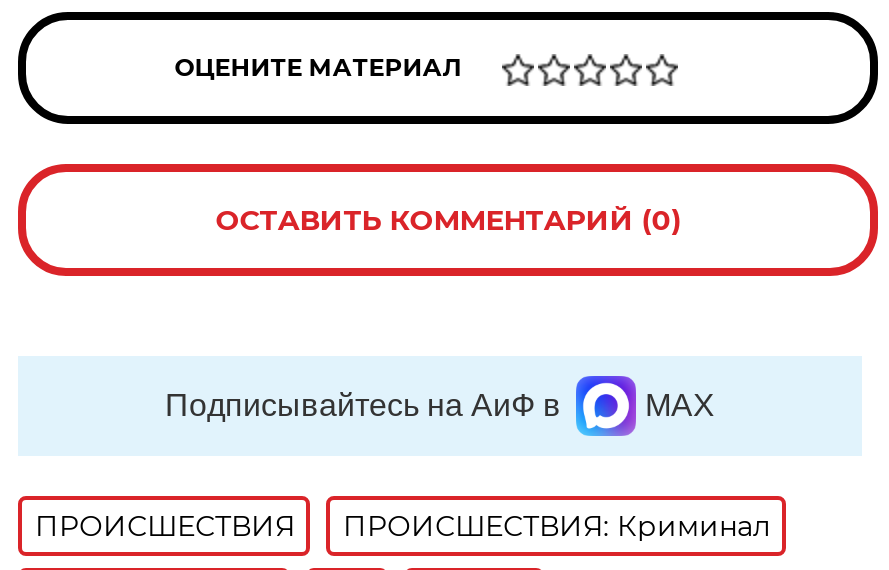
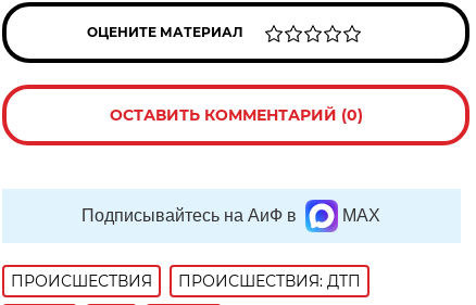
[343,508,771,544] ПРОИСШЕСТВИЯ: Криминал -> [179,271,361,291] ПРОИСШЕСТВИЯ: ДТП

